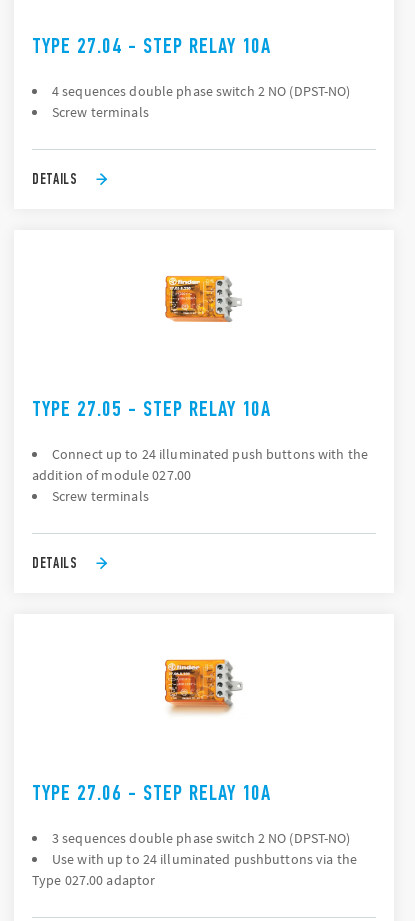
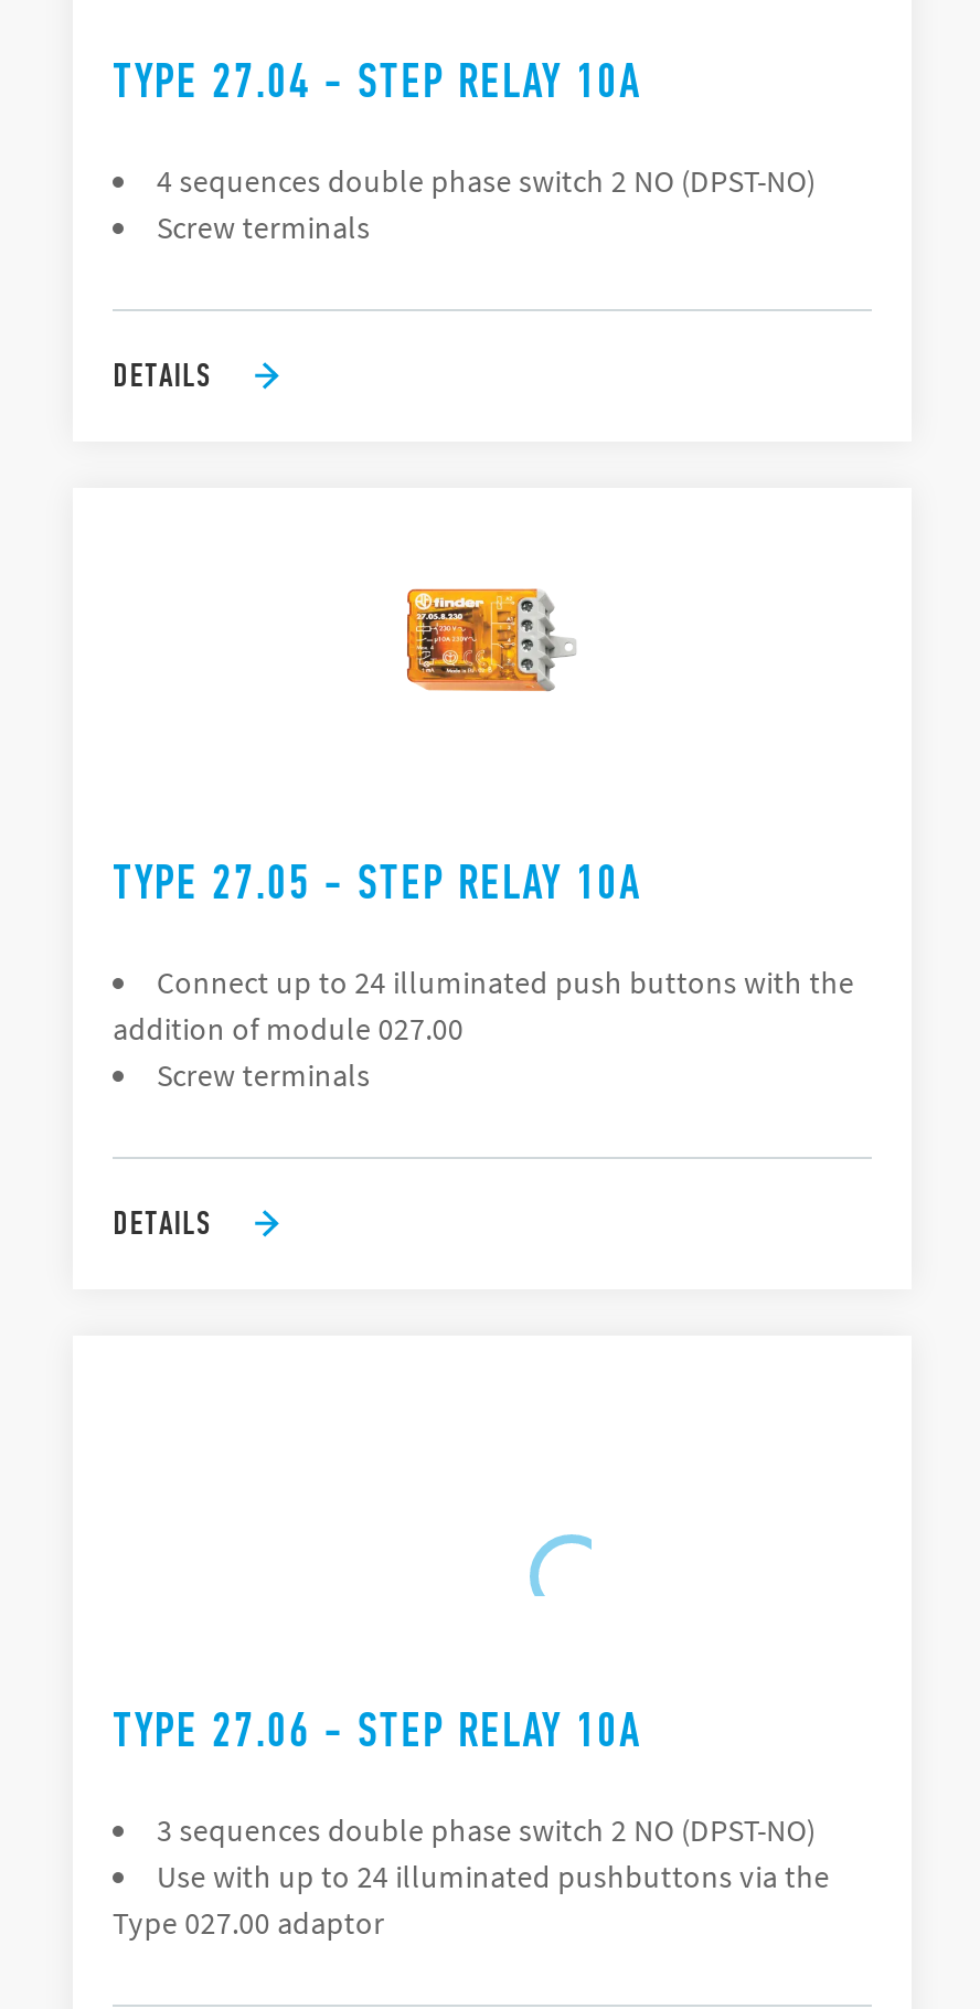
[164,658,249,732] [image] -> none

